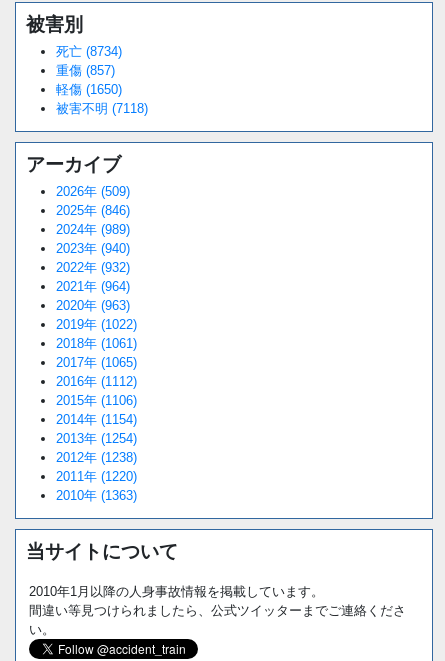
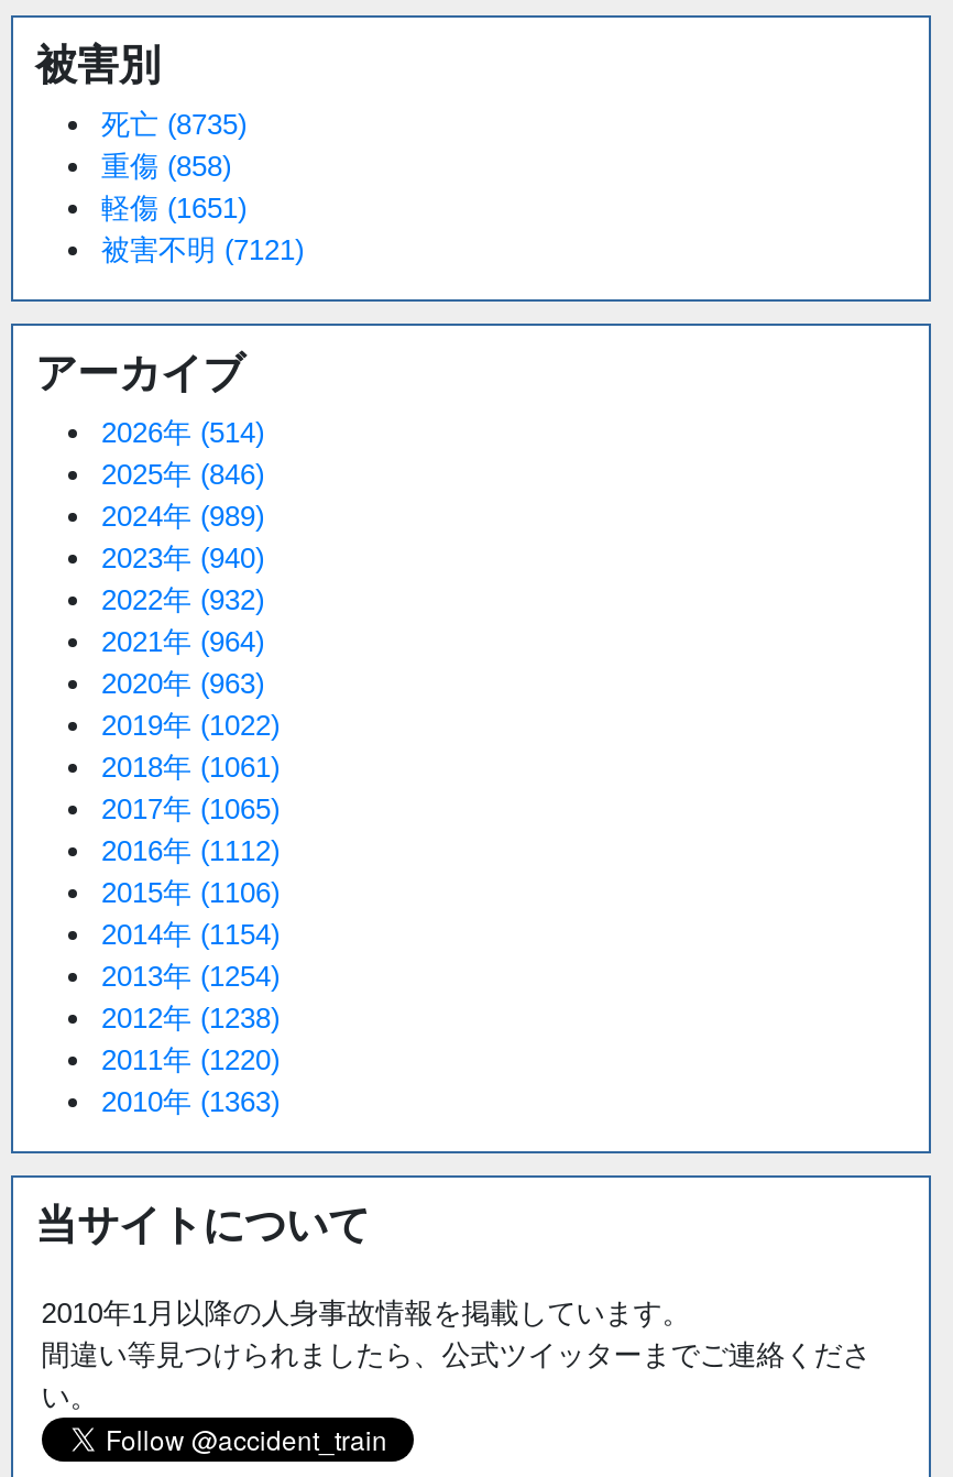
[56,44,122,59] 死亡 (8734) -> [101,108,247,141] 死亡 (8735)
[56,63,115,78] 重傷 (857) -> [101,150,231,183] 重傷 (858)
[56,82,122,97] 軽傷 (1650) -> [101,192,247,225] 軽傷 (1651)
[56,101,148,116] 被害不明 (7118) -> [101,234,304,267] 被害不明 (7121)
[56,184,130,199] 2026年 (509) -> [101,417,264,450] 2026年 (514)

